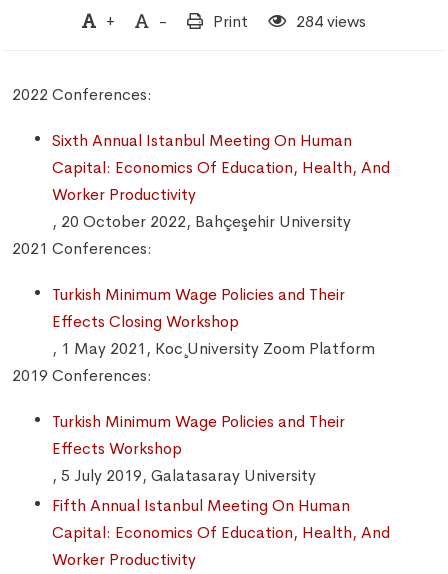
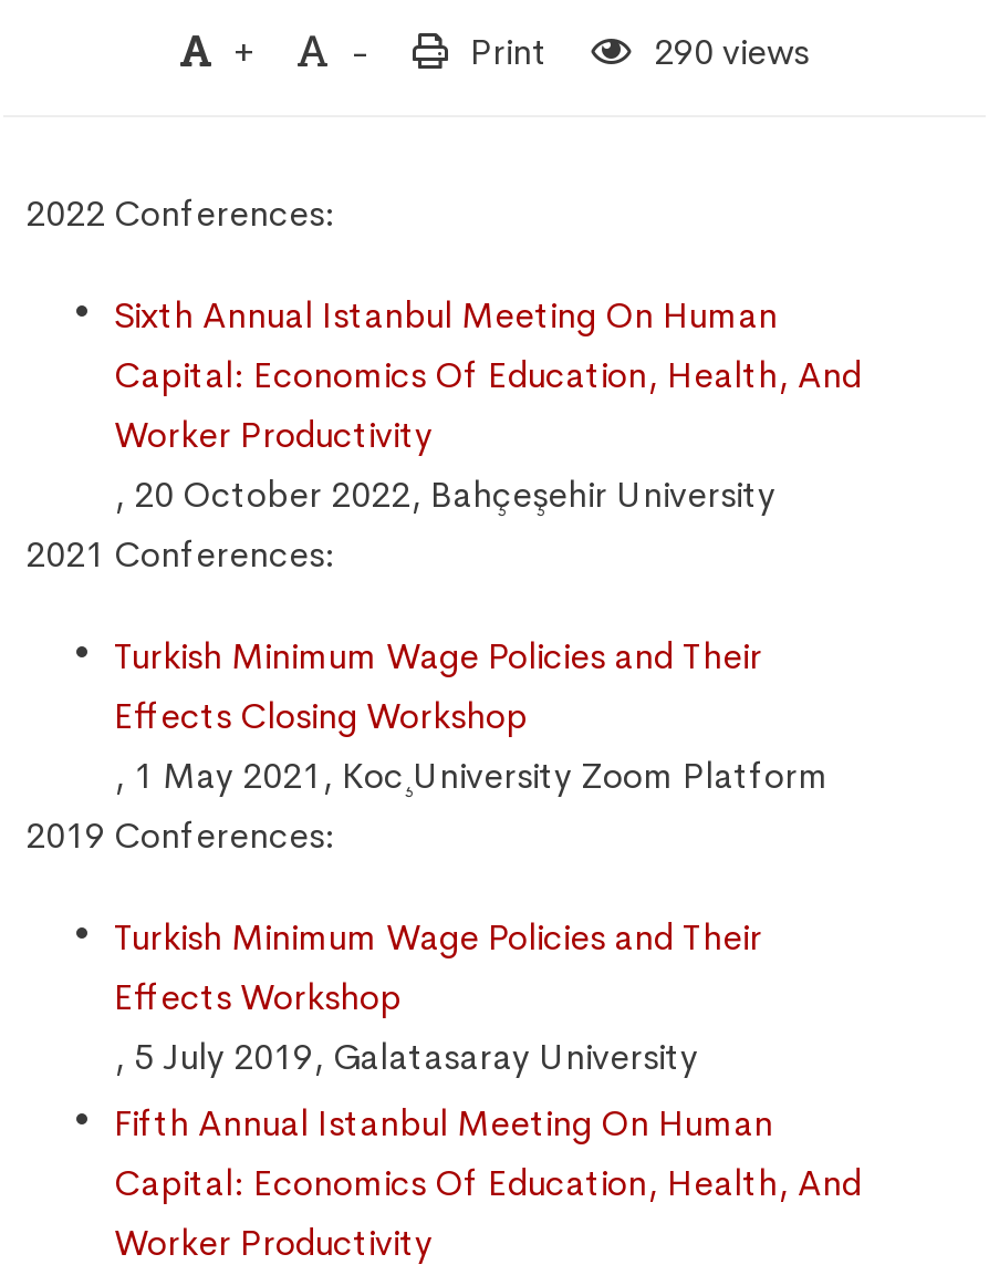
[292,11,366,32] 284 views -> [645,29,809,75] 290 views

